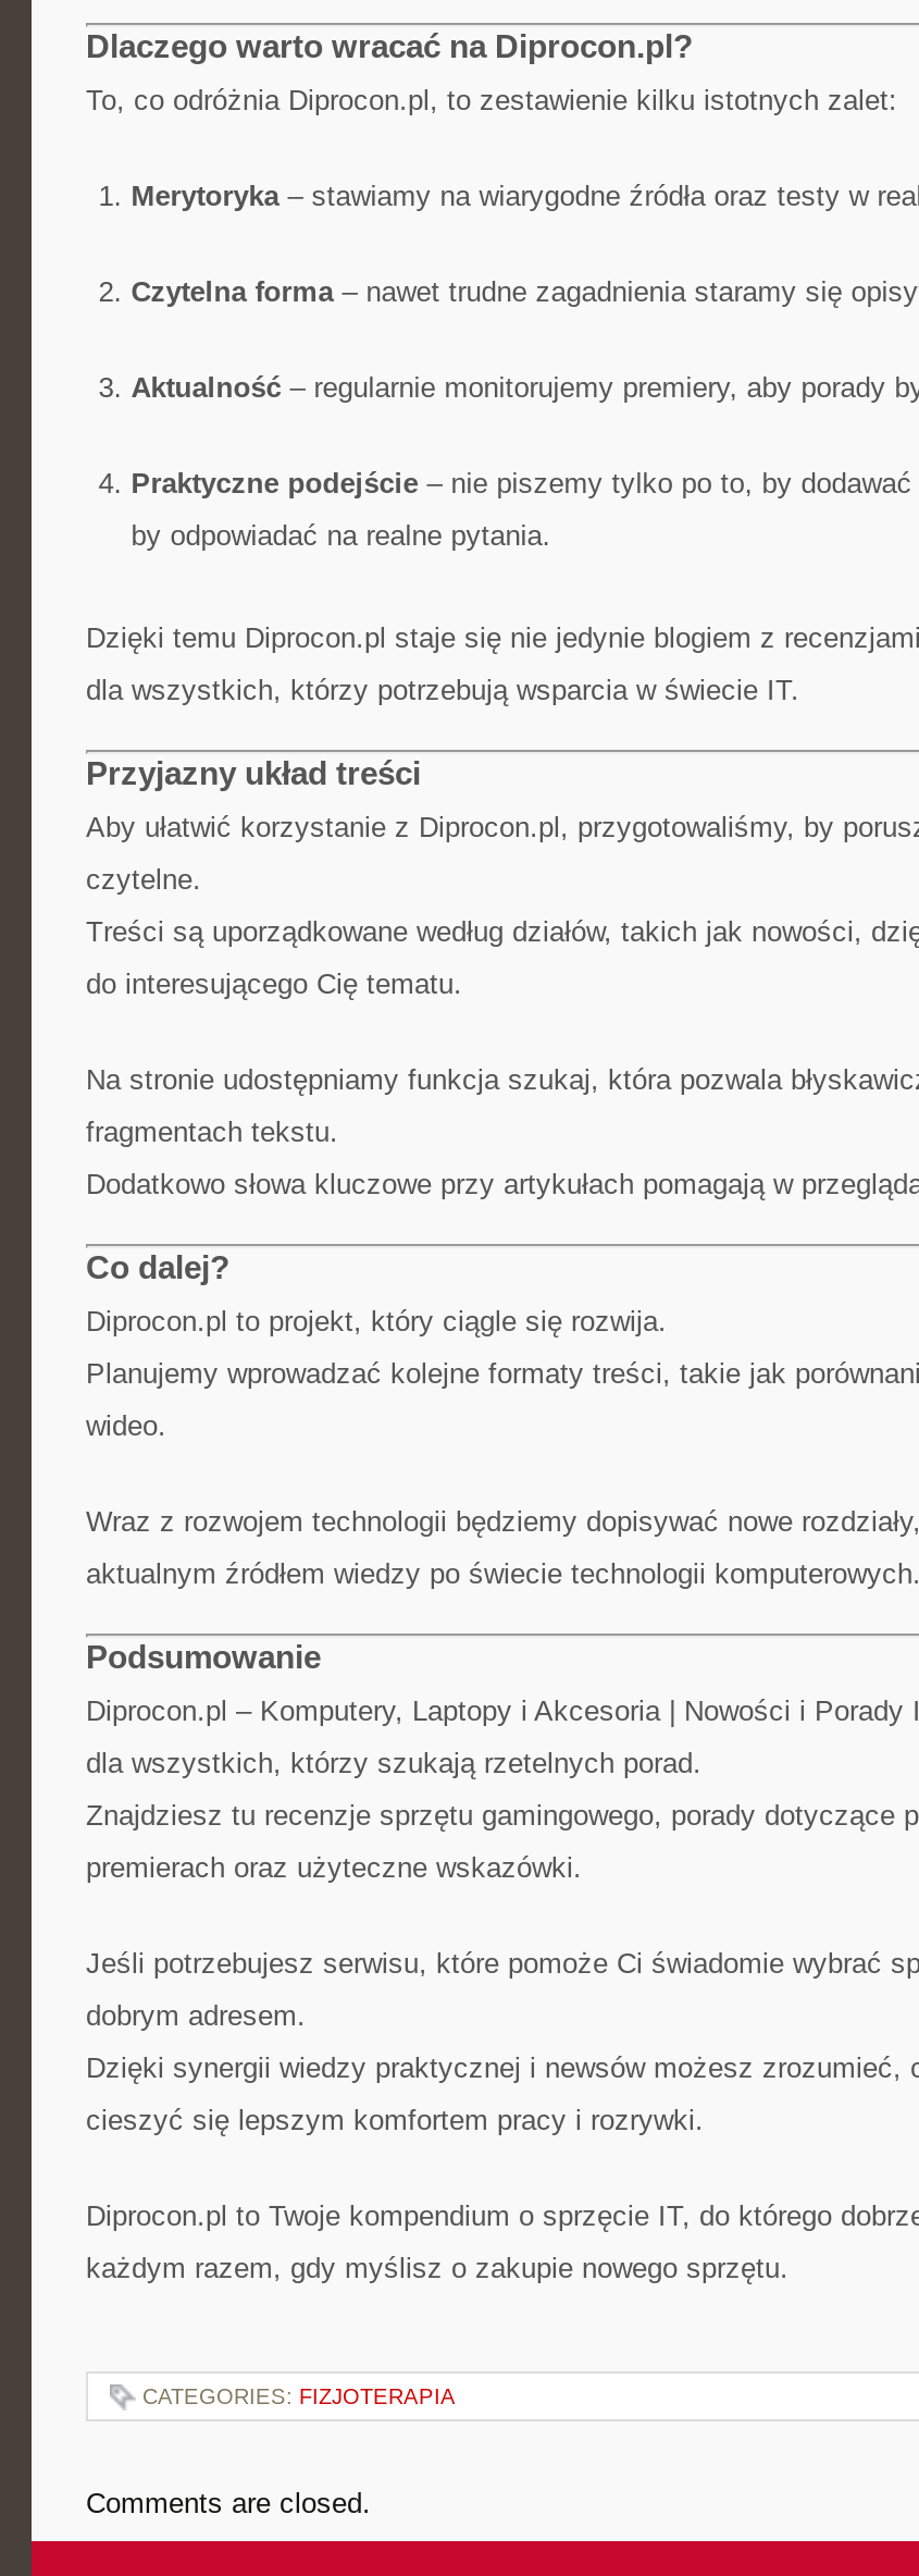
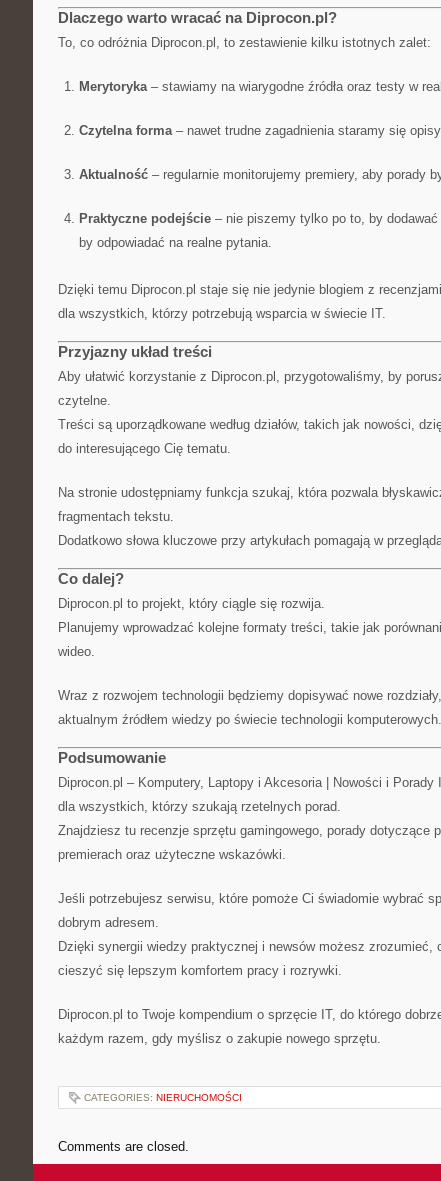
[142,2384,456,2408] CATEGORIES: FIZJOTERAPIA -> [84,1092,242,1103] CATEGORIES: NIERUCHOMOŚCI

